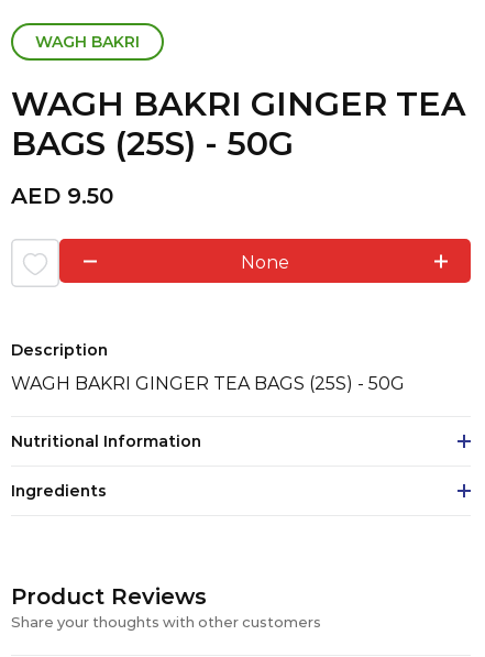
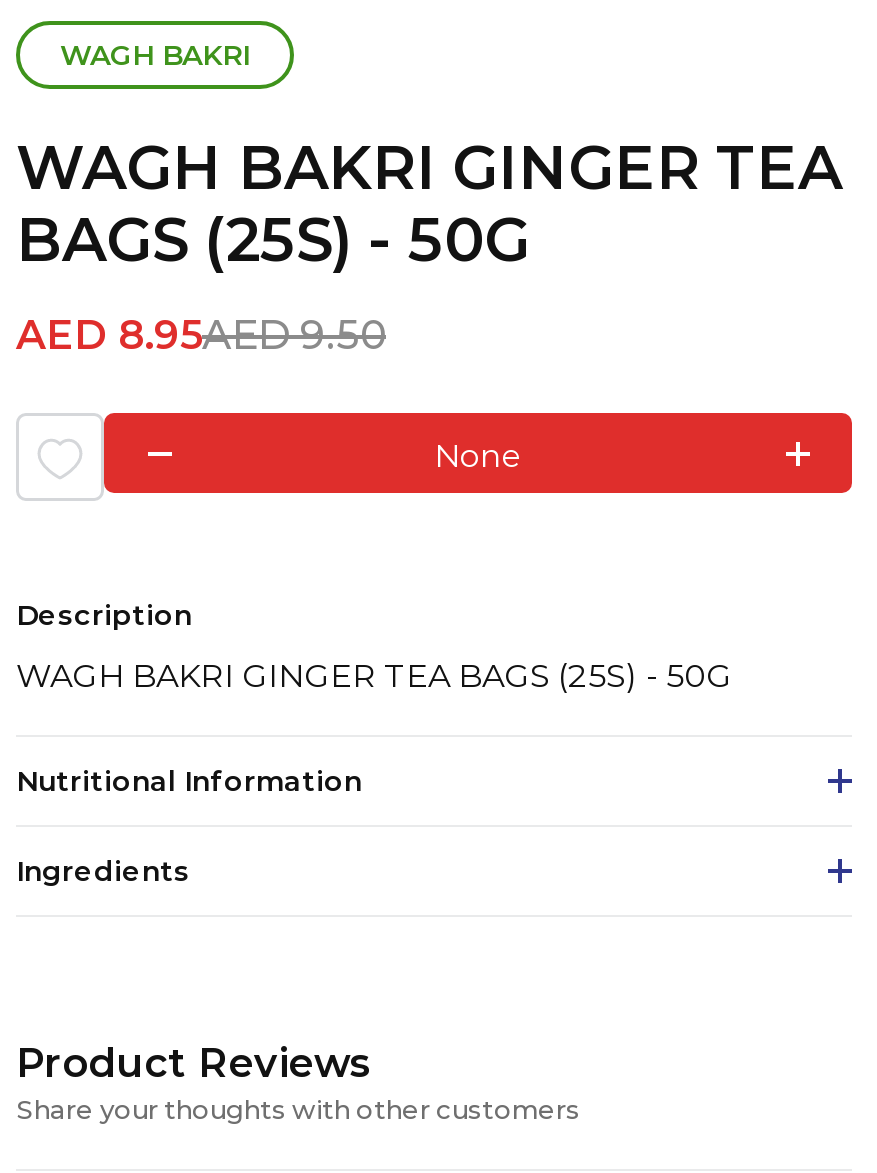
[11,180,113,209] AED 9.50 -> [16,307,386,359] AED 8.95AED 9.50

